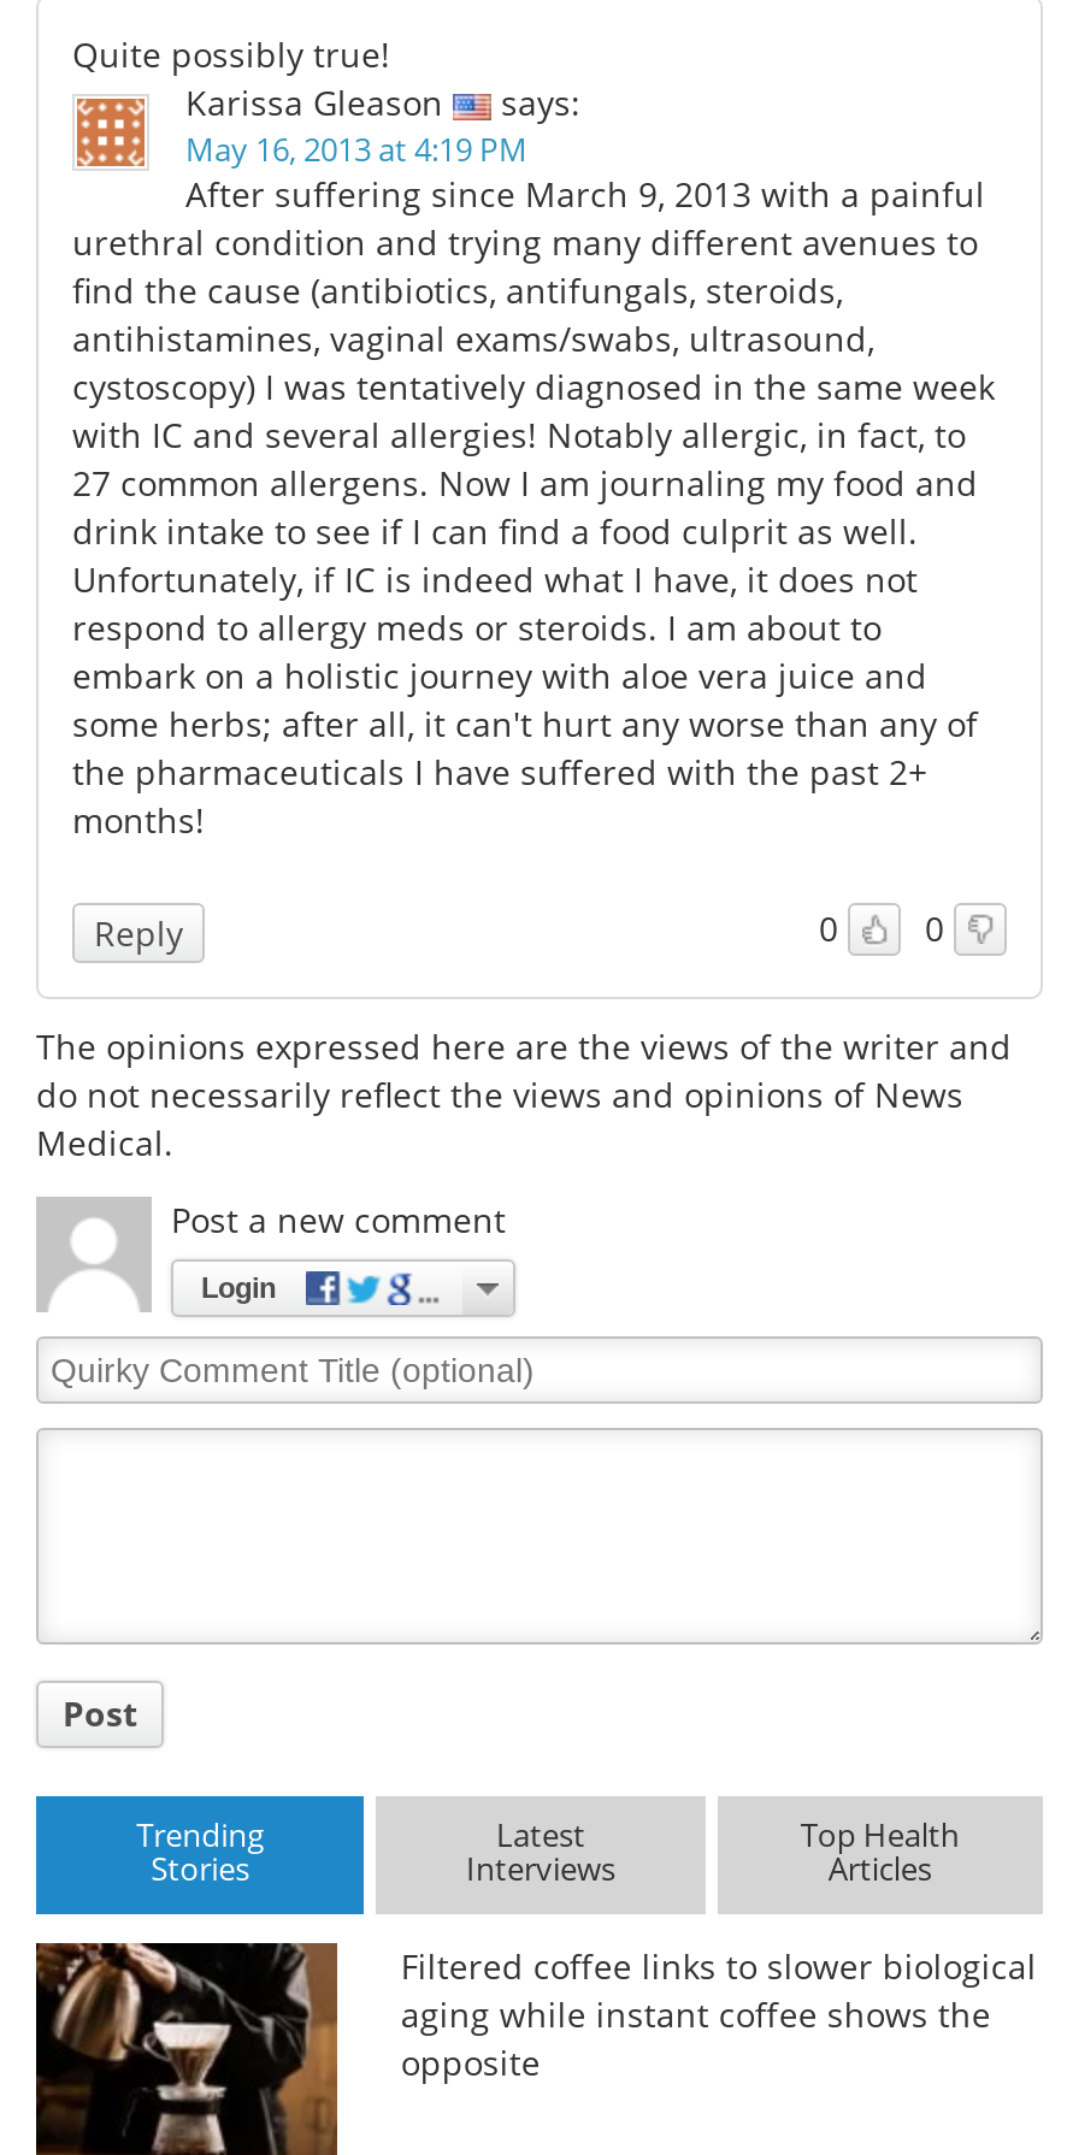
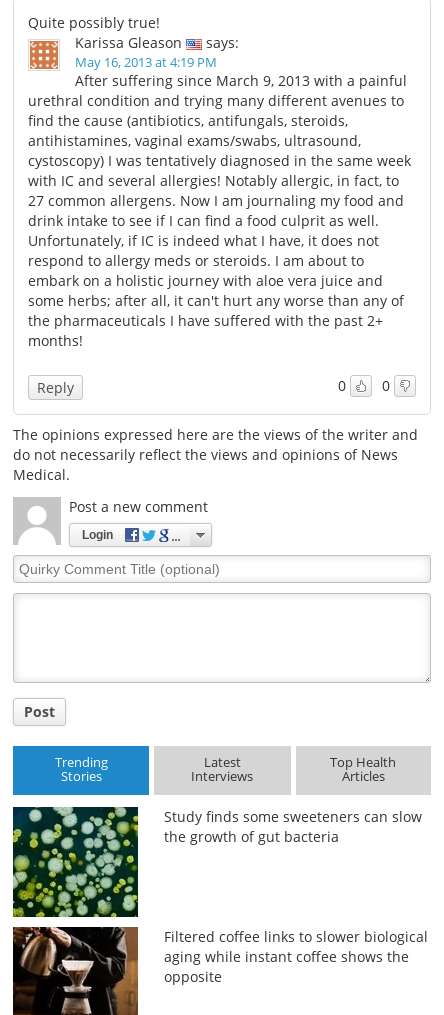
none -> [12,806,422,918] [image] | Study finds some sweeteners can slow | the growth of gut bacteria

